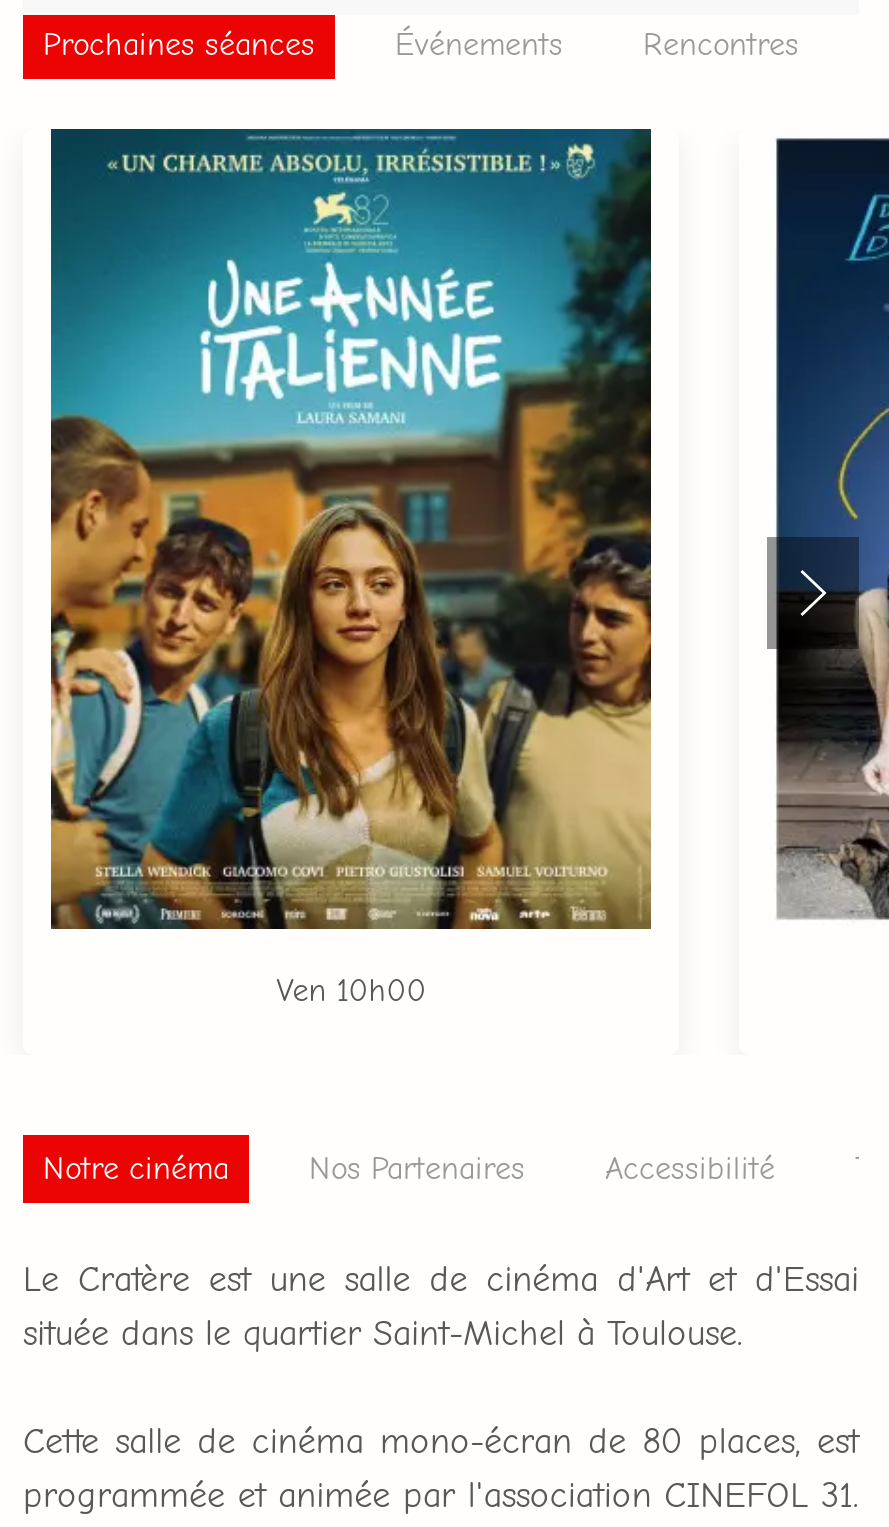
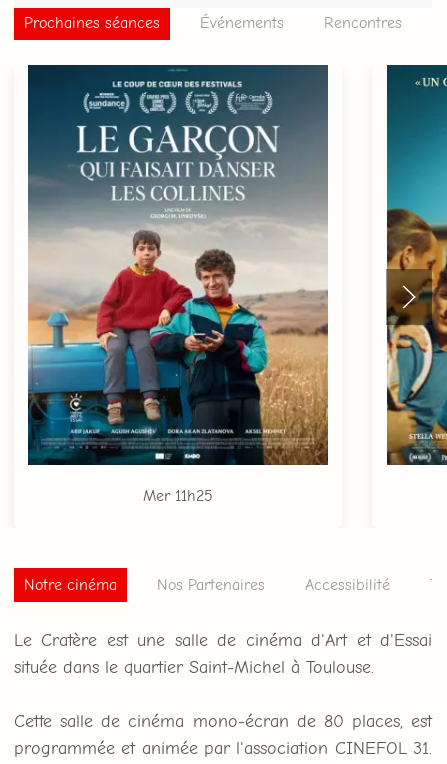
[49,133,653,1010] [image] | Ven 10h00 -> [27,66,329,505] [image] | Mer 11h25
[767,129,883,929] [image] -> [386,64,444,466] [image]

